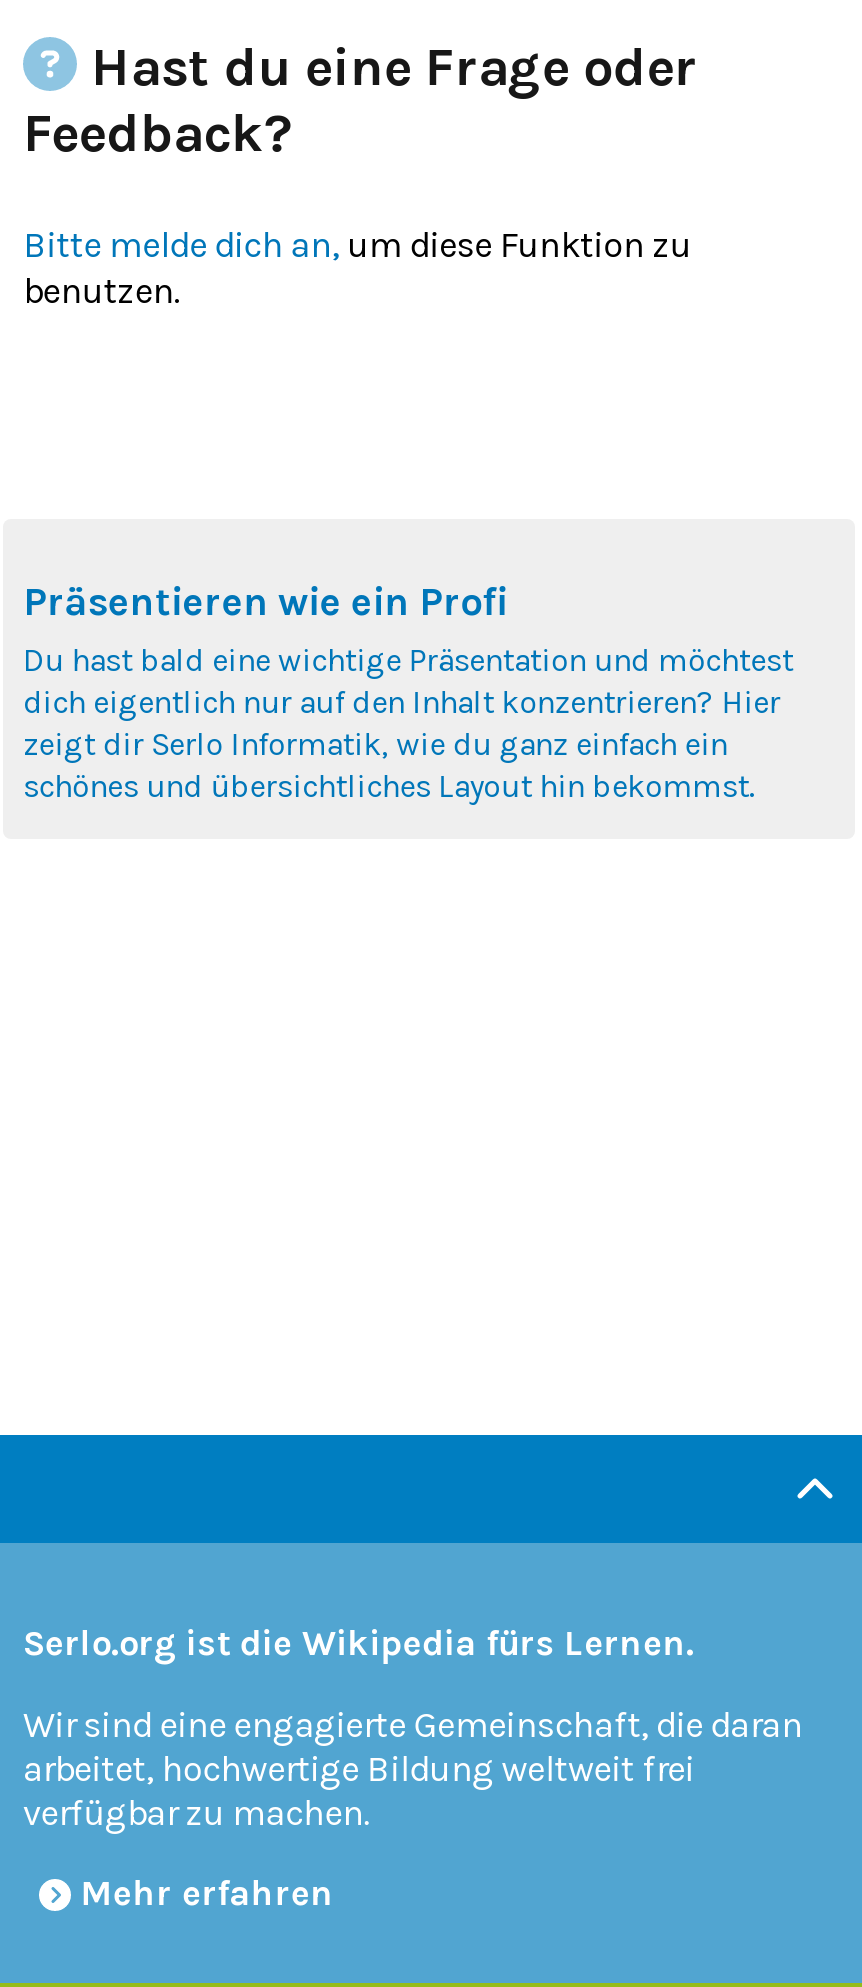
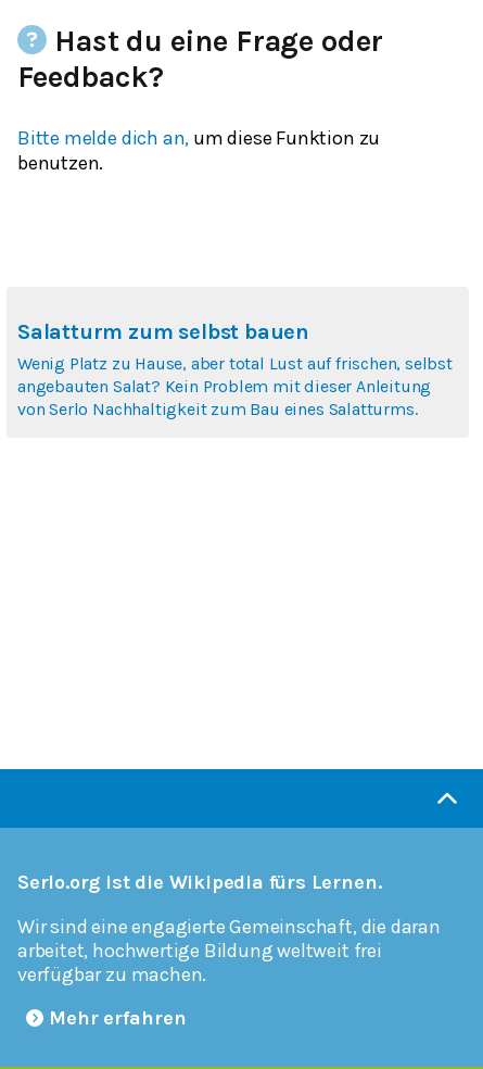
[23,579,793,805] Präsentieren wie ein Profi | Du hast bald eine wichtige Präsentation und möchtest | dich eigentlich nur auf den Inhalt konzentrieren? Hier | zeigt dir Serlo Informatik, wie du ganz einfach ein | schönes und übersichtliches Layout hin bekommst. -> [17,319,453,419] Salatturm zum selbst bauen | Wenig Platz zu Hause, aber total Lust auf frischen, selbst | angebauten Salat? Kein Problem mit dieser Anleitung | von Serlo Nachhaltigkeit zum Bau eines Salatturms.

